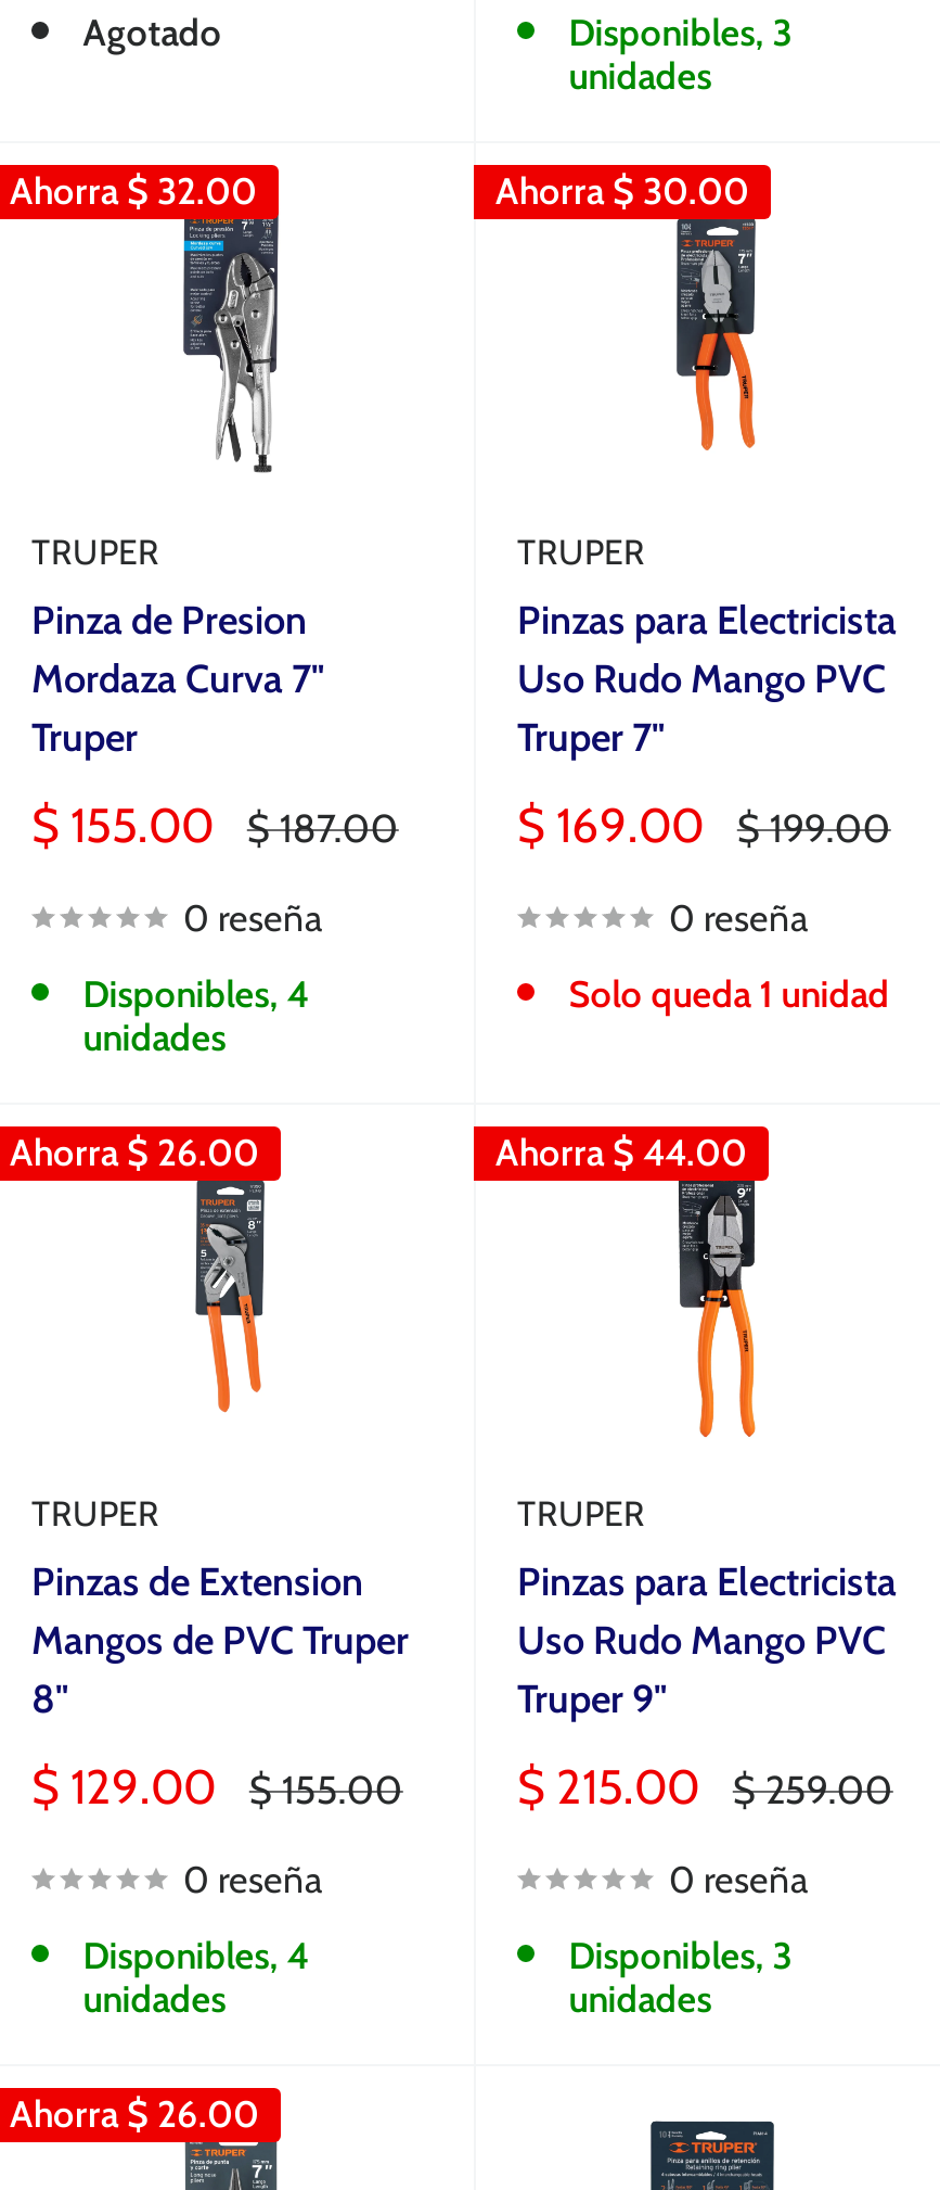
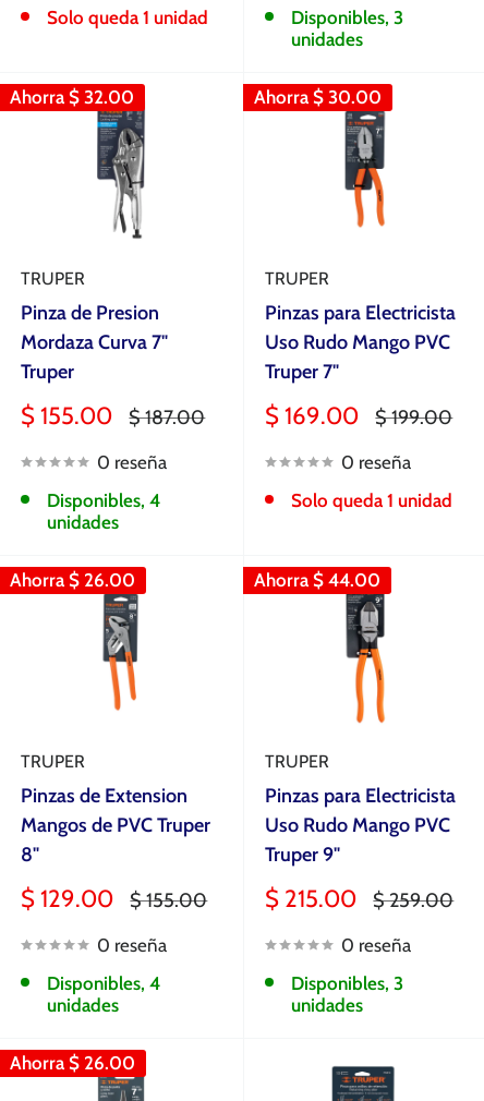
[83,11,222,54] Agotado -> [47,7,208,28] Solo queda 1 unidad

